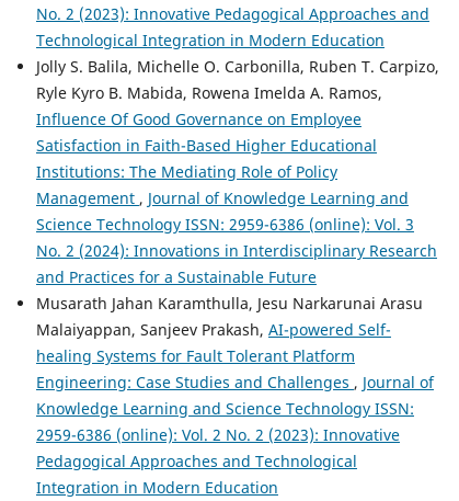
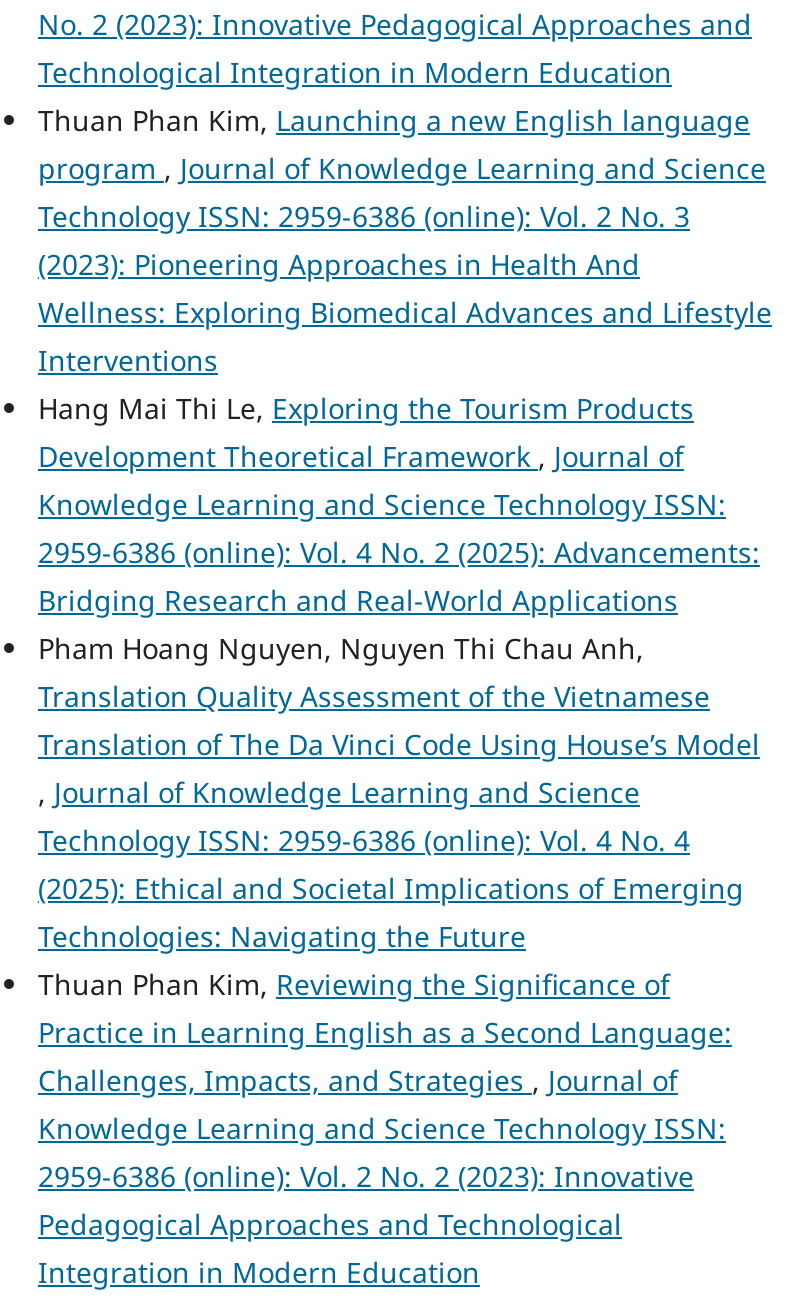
[36,55,439,392] Jolly S. Balila, Michelle O. Carbonilla, Ruben T. Carpizo, | Ryle Kyro B. Mabida, Rowena Imelda A. Ramos, | Influence Of Good Governance on Employee | Satisfaction in Faith-Based Higher Educational | Institutions: The Mediating Role of Policy | Management, Journal of Knowledge Learning and | Science Technology ISSN: 2959-6386 (online): Vol. 3 | No. 2 (2024): Innovations in Interdisciplinary Research | and Practices for a Sustainable Future | Musarath Jahan Karamthulla, Jesu Narkarunai Arasu | Malaiyappan, Sanjeev Prakash, AI-powered Self- | healing Systems for Fault Tolerant Platform | Engineering: Case Studies and Challenges, Journal of -> [38,101,772,1099] Thuan Phan Kim, Launching a new English language | program, Journal of Knowledge Learning and Science | Technology ISSN: 2959-6386 (online): Vol. 2 No. 3 | (2023): Pioneering Approaches in Health And | Wellness: Exploring Biomedical Advances and Lifestyle | Interventions | Hang Mai Thi Le, Exploring the Tourism Products | Development Theoretical Framework, Journal of | Knowledge Learning and Science Technology ISSN: | 2959-6386 (online): Vol. 4 No. 2 (2025): Advancements: | Bridging Research and Real-World Applications | Pham Hoang Nguyen, Nguyen Thi Chau Anh, | Translation Quality Assessment of the Vietnamese | Translation of The Da Vinci Code Using House’s Model | , Journal of Knowledge Learning and Science | Technology ISSN: 2959-6386 (online): Vol. 4 No. 4 | (2025): Ethical and Societal Implications of Emerging | Technologies: Navigating the Future | Thuan Phan Kim, Reviewing the Significance of | Practice in Learning English as a Second Language: | Challenges, Impacts, and Strategies, Journal of

